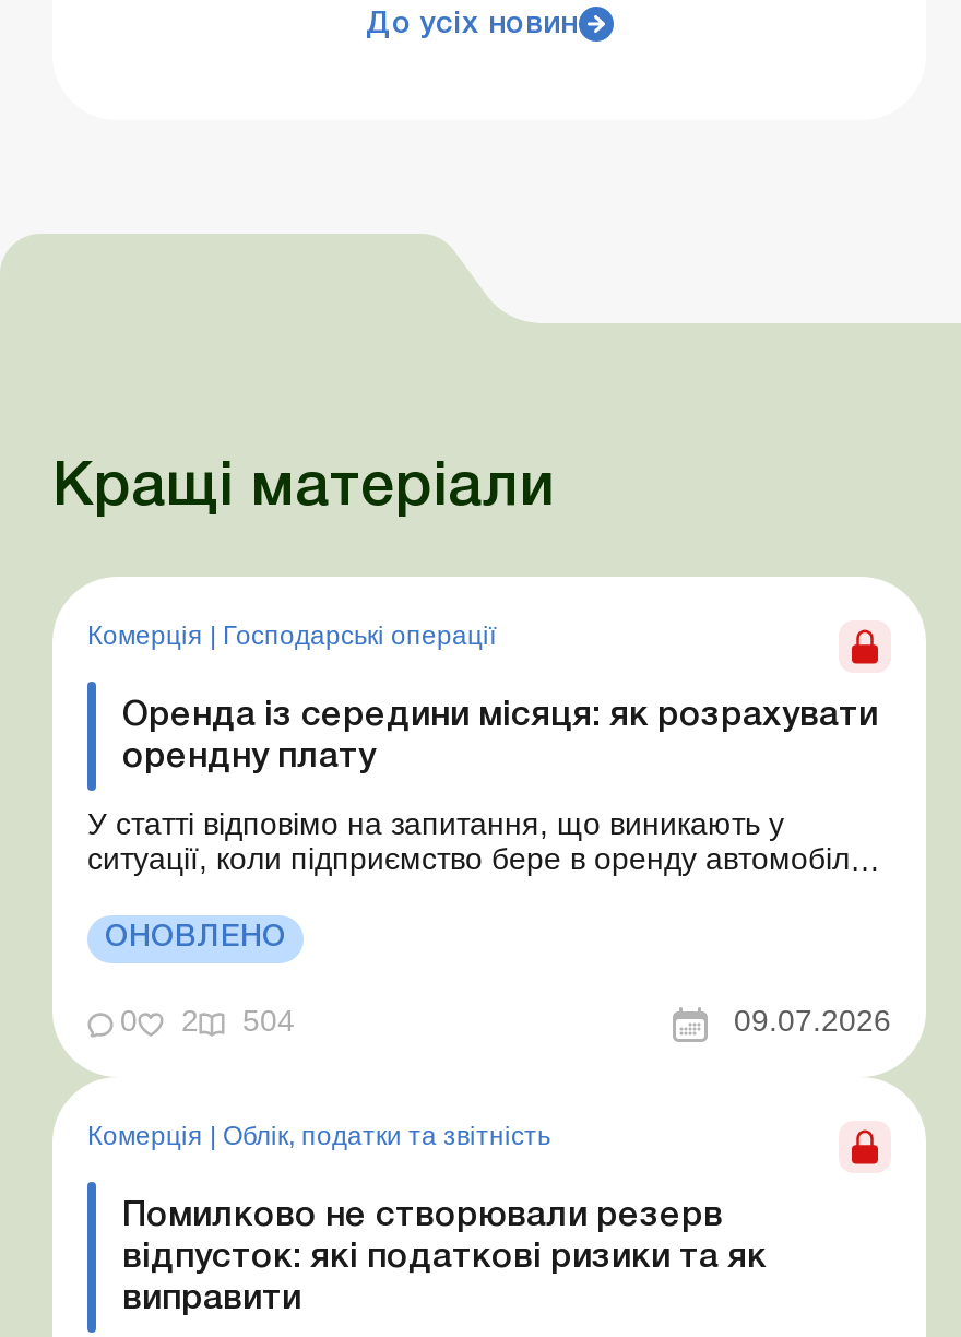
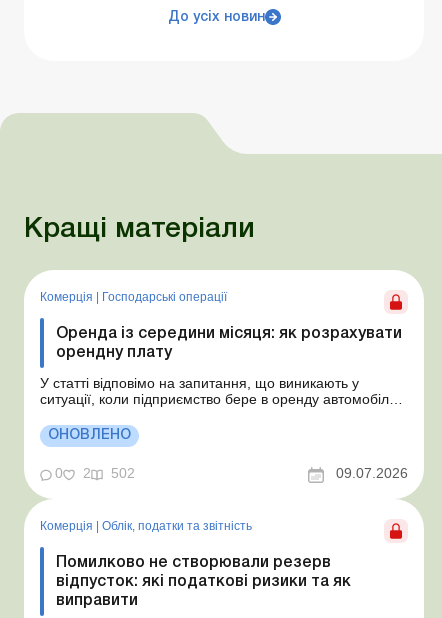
[120,1003,295,1038] 0 2 504 -> [55,465,135,481] 0 2 502

